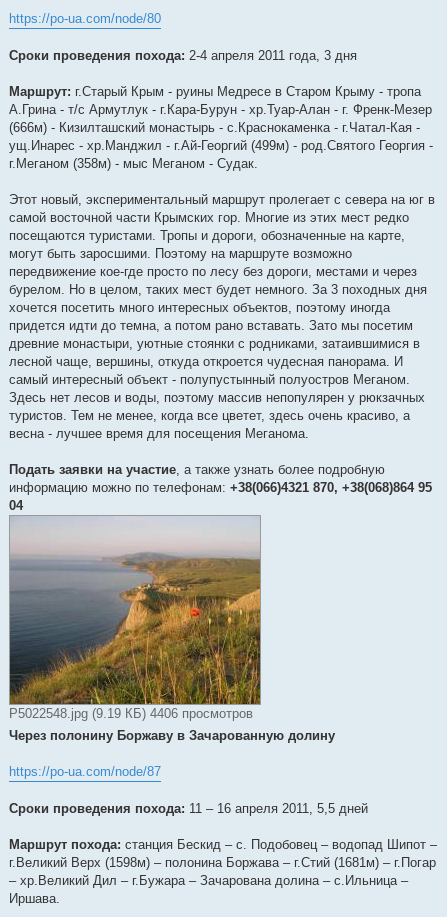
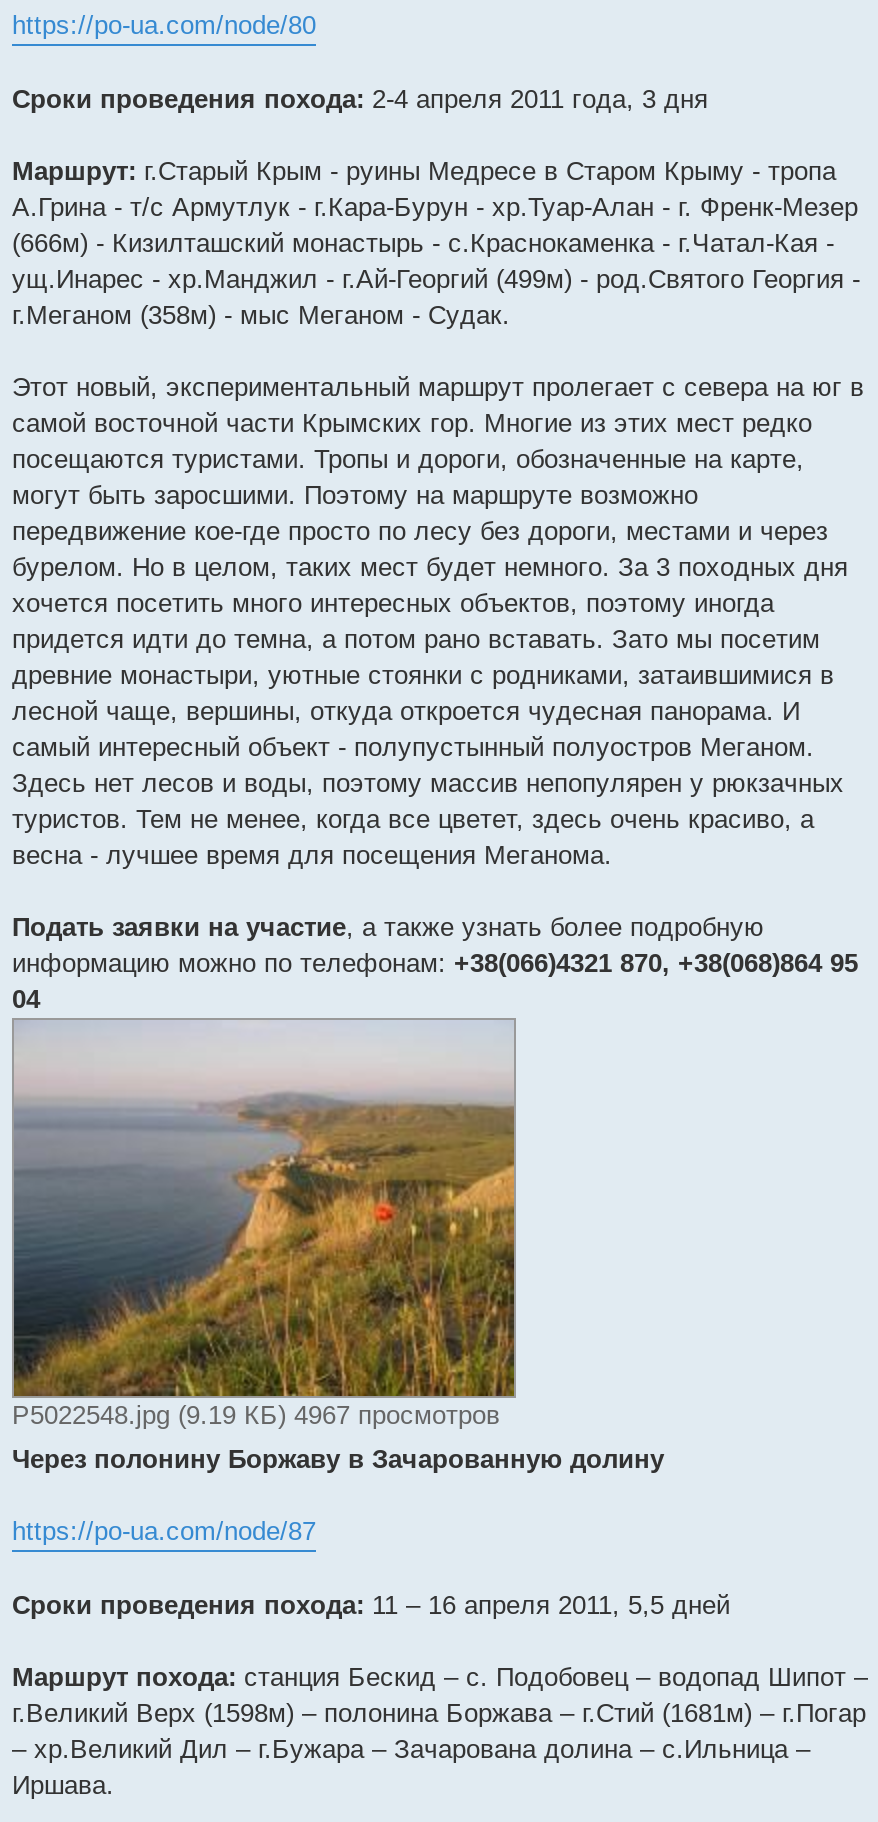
[9,706,253,721] P5022548.jpg (9.19 КБ) 4406 просмотров -> [12,1400,500,1430] P5022548.jpg (9.19 КБ) 4967 просмотров

